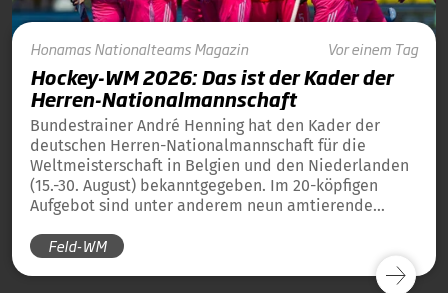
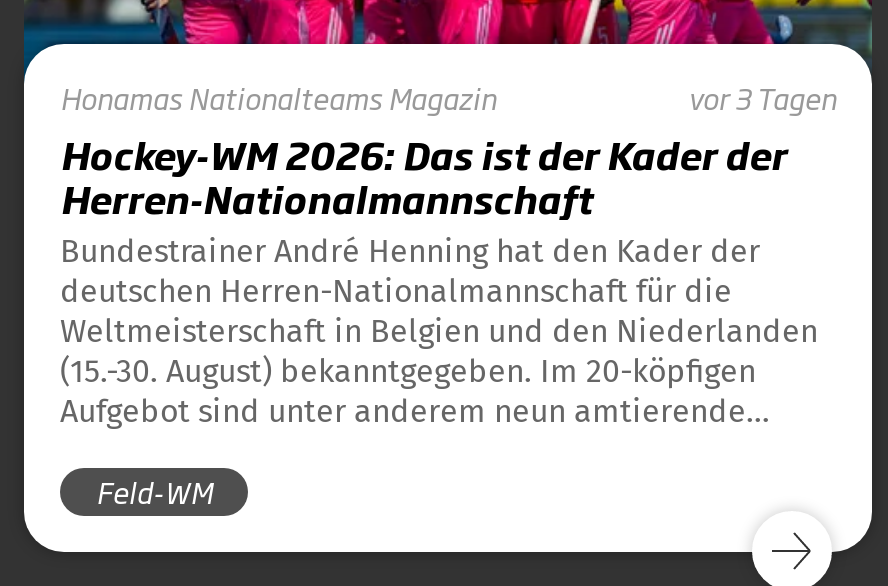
[327,38,418,59] Vor einem Tag -> [688,76,836,118] vor 3 Tagen

